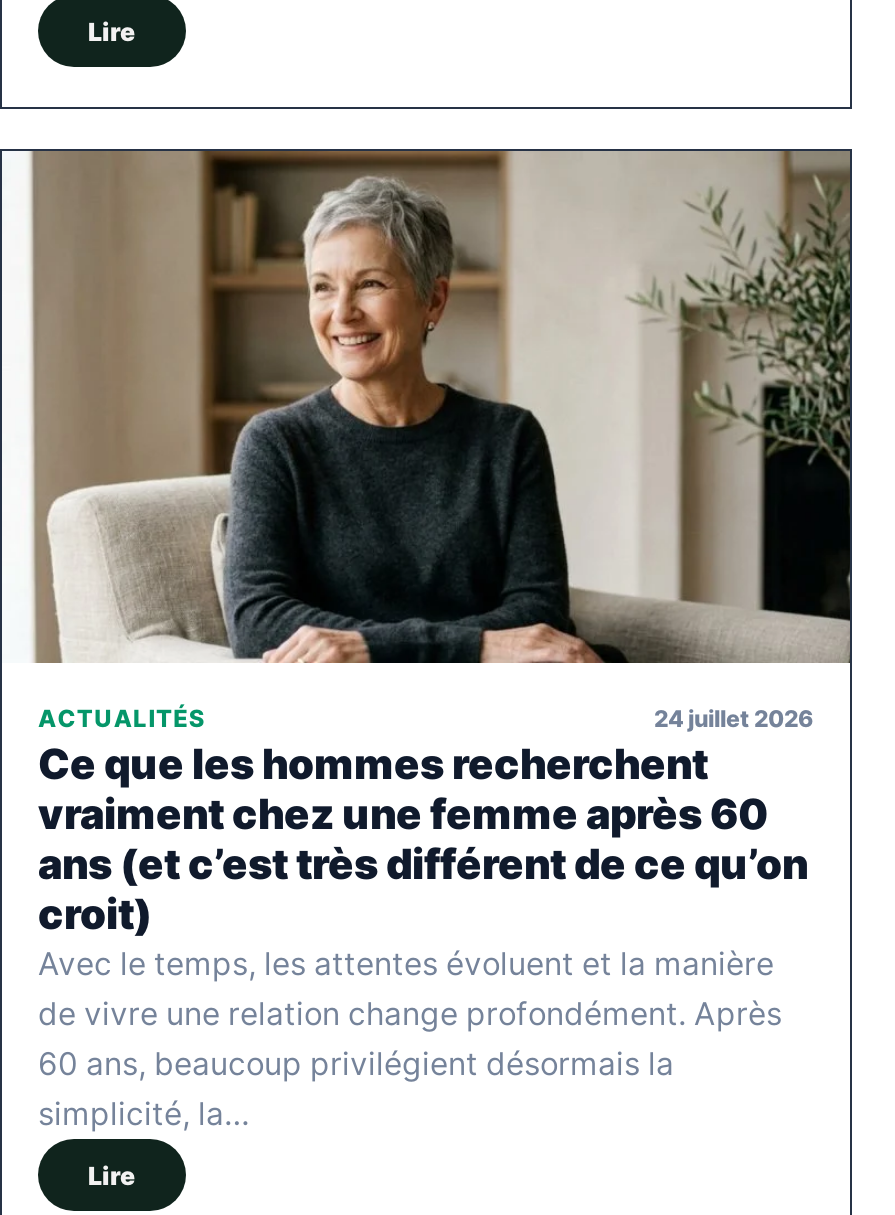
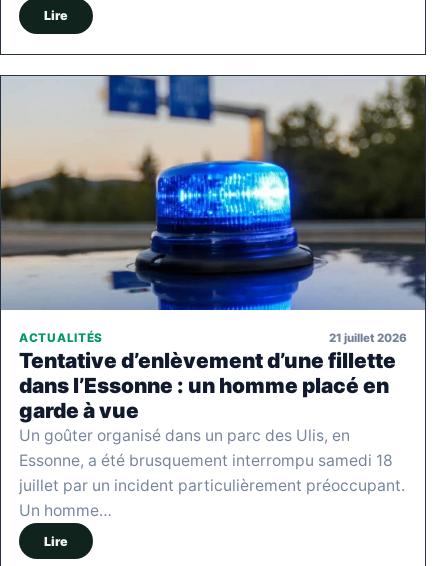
[6,148,852,1134] [image] | 24 juillet 2026 | Ce que les hommes recherchent | vraiment chez une femme après 60 | ans (et c’est très différent de ce qu’on | croit) | Avec le temps, les attentes évoluent et la manière | de vivre une relation change profondément. Après | 60 ans, beaucoup privilégient désormais la | simplicité, la… -> [3,74,426,520] [image] | 21 juillet 2026 | Tentative d’enlèvement d’une fillette | dans l’Essonne : un homme placé en | garde à vue | Un goûter organisé dans un parc des Ulis, en | Essonne, a été brusquement interrompu samedi 18 | juillet par un incident particulièrement préoccupant. | Un homme…

